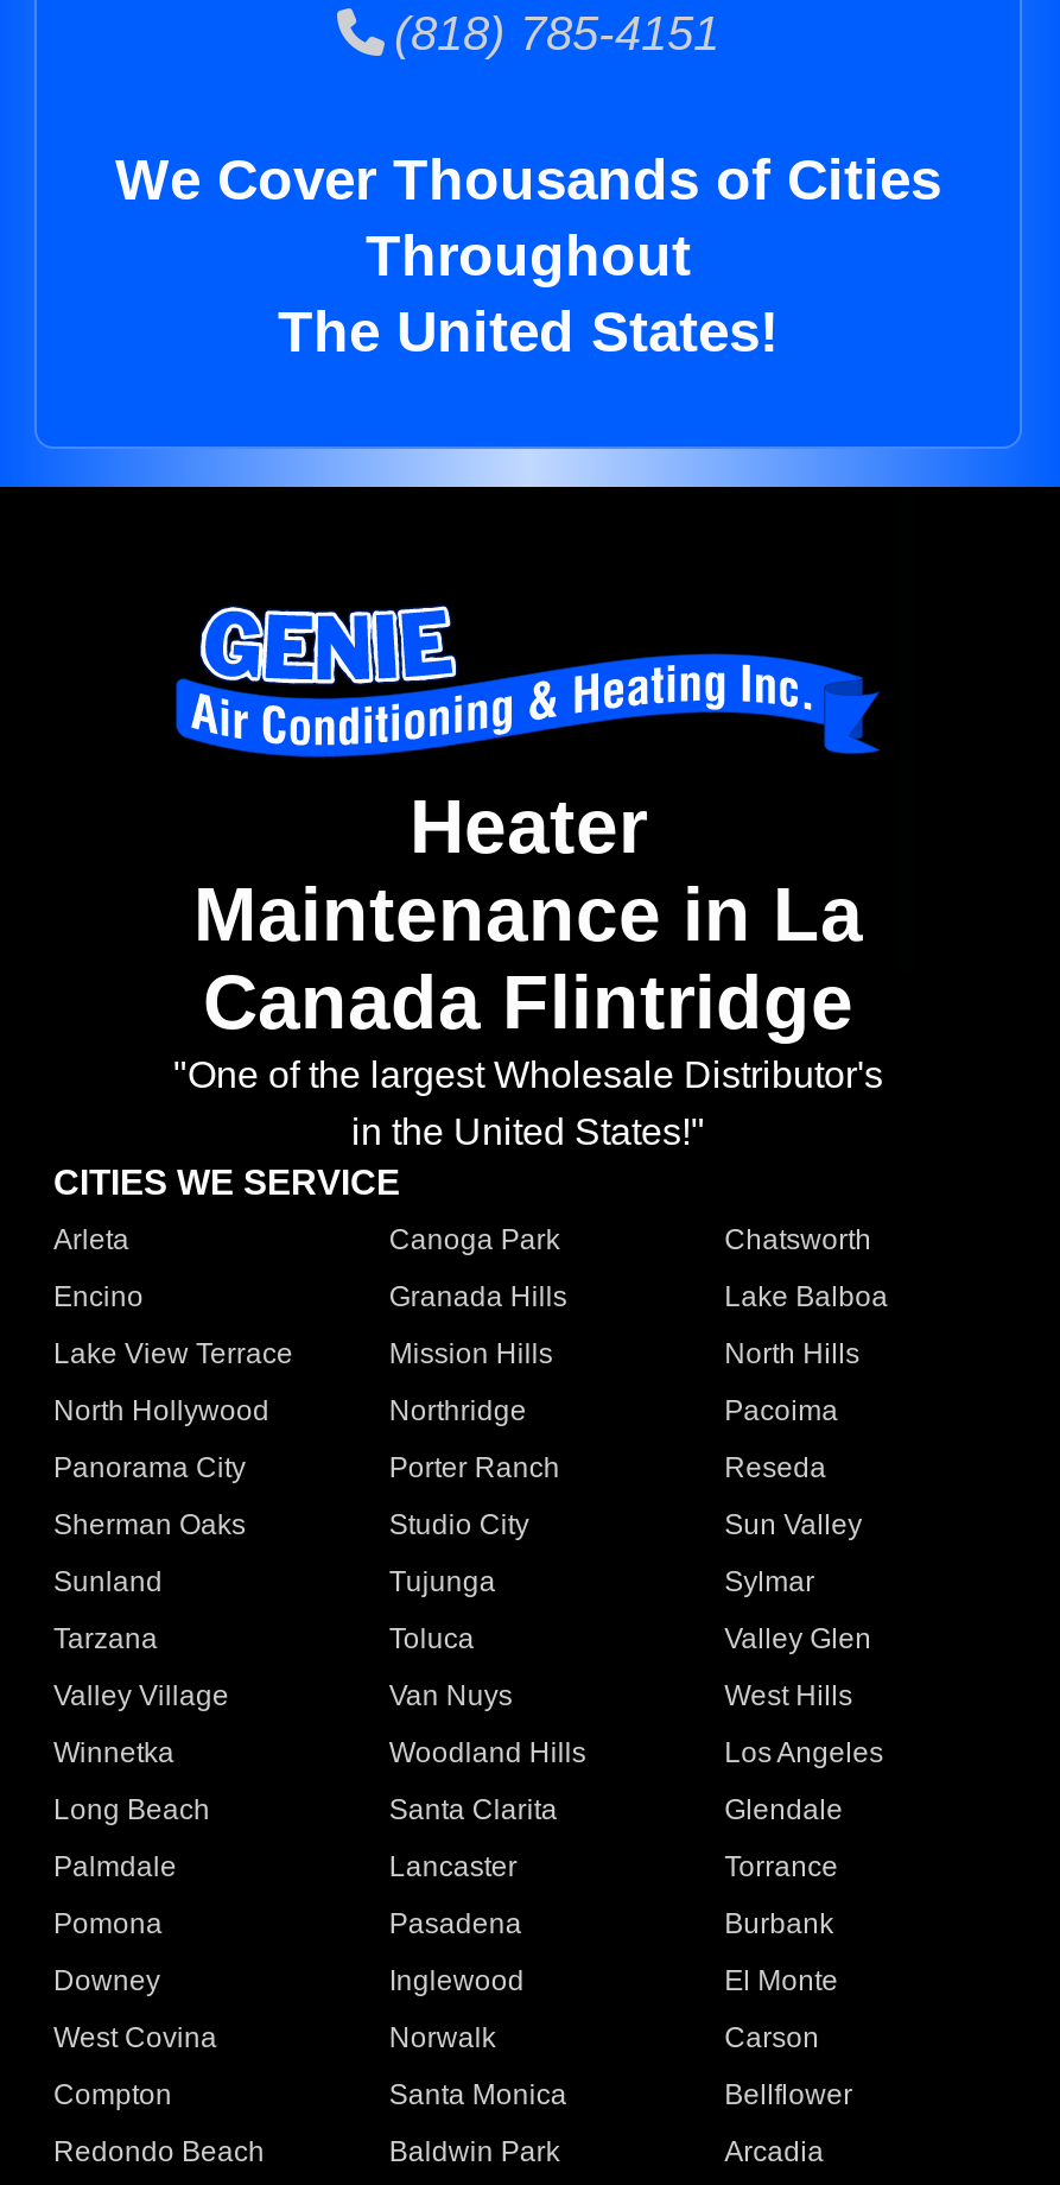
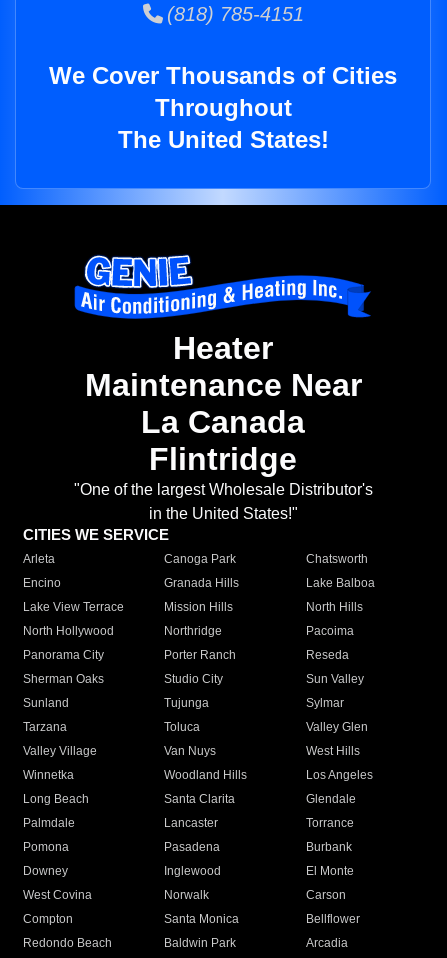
[193,872,863,1046] Maintenance in La | Canada Flintridge -> [84,367,361,477] Maintenance Near | La Canada | Flintridge

